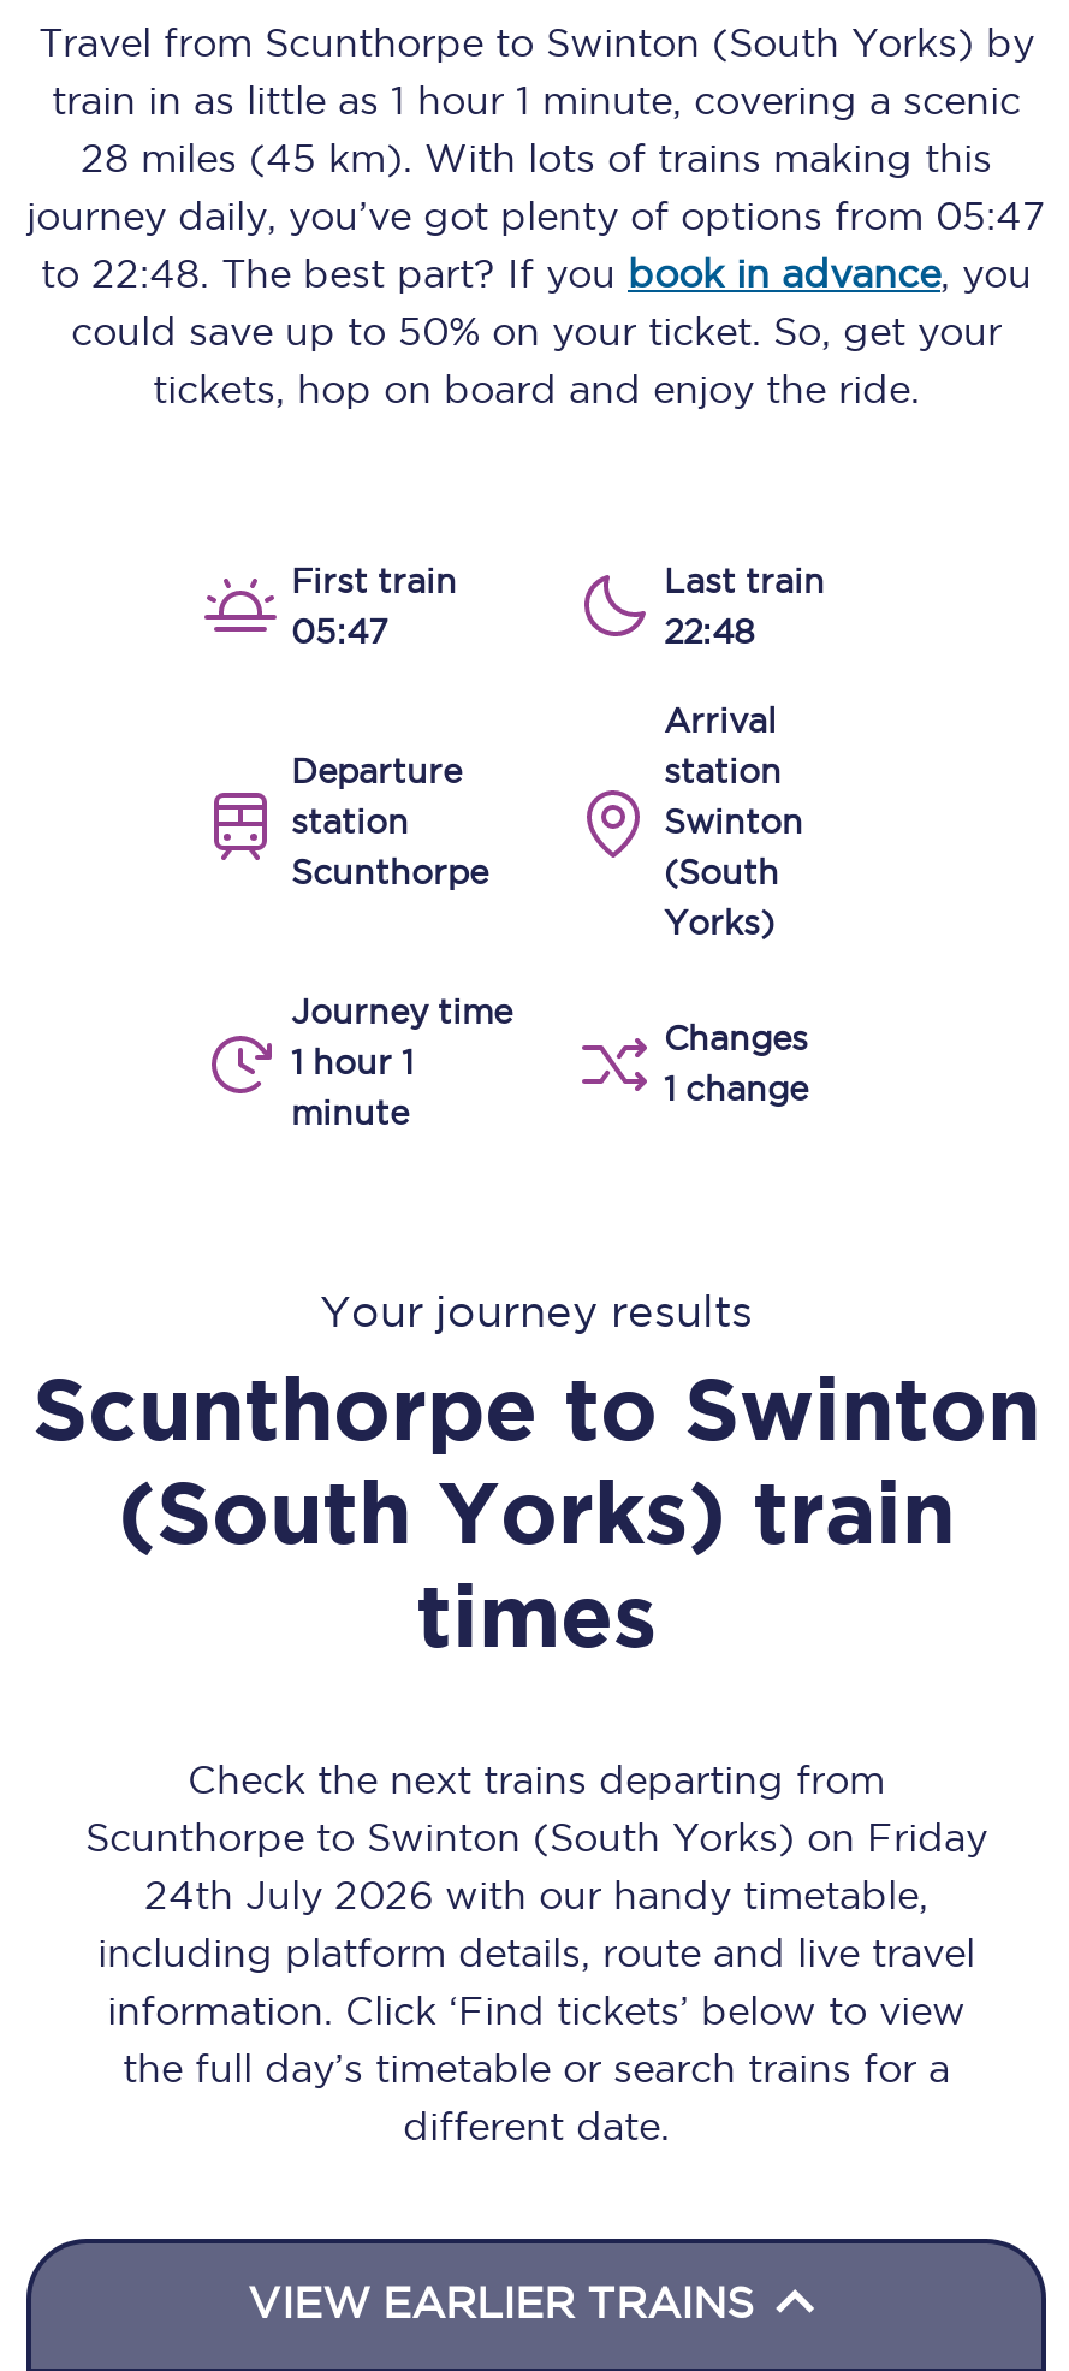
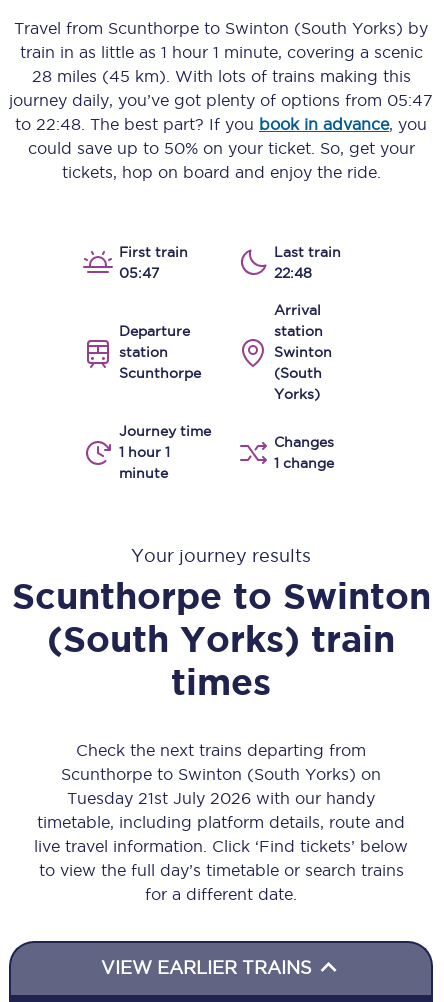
[85,1815,987,2147] Scunthorpe to Swinton (South Yorks) on Friday | 24th July 2026 with our handy timetable, | including platform details, route and live travel | information. Click ‘Find tickets’ below to view | the full day’s timetable or search trains for a | different date. -> [34,765,408,903] Scunthorpe to Swinton (South Yorks) on | Tuesday 21st July 2026 with our handy | timetable, including platform details, route and | live travel information. Click ‘Find tickets’ below | to view the full day’s timetable or search trains | for a different date.

